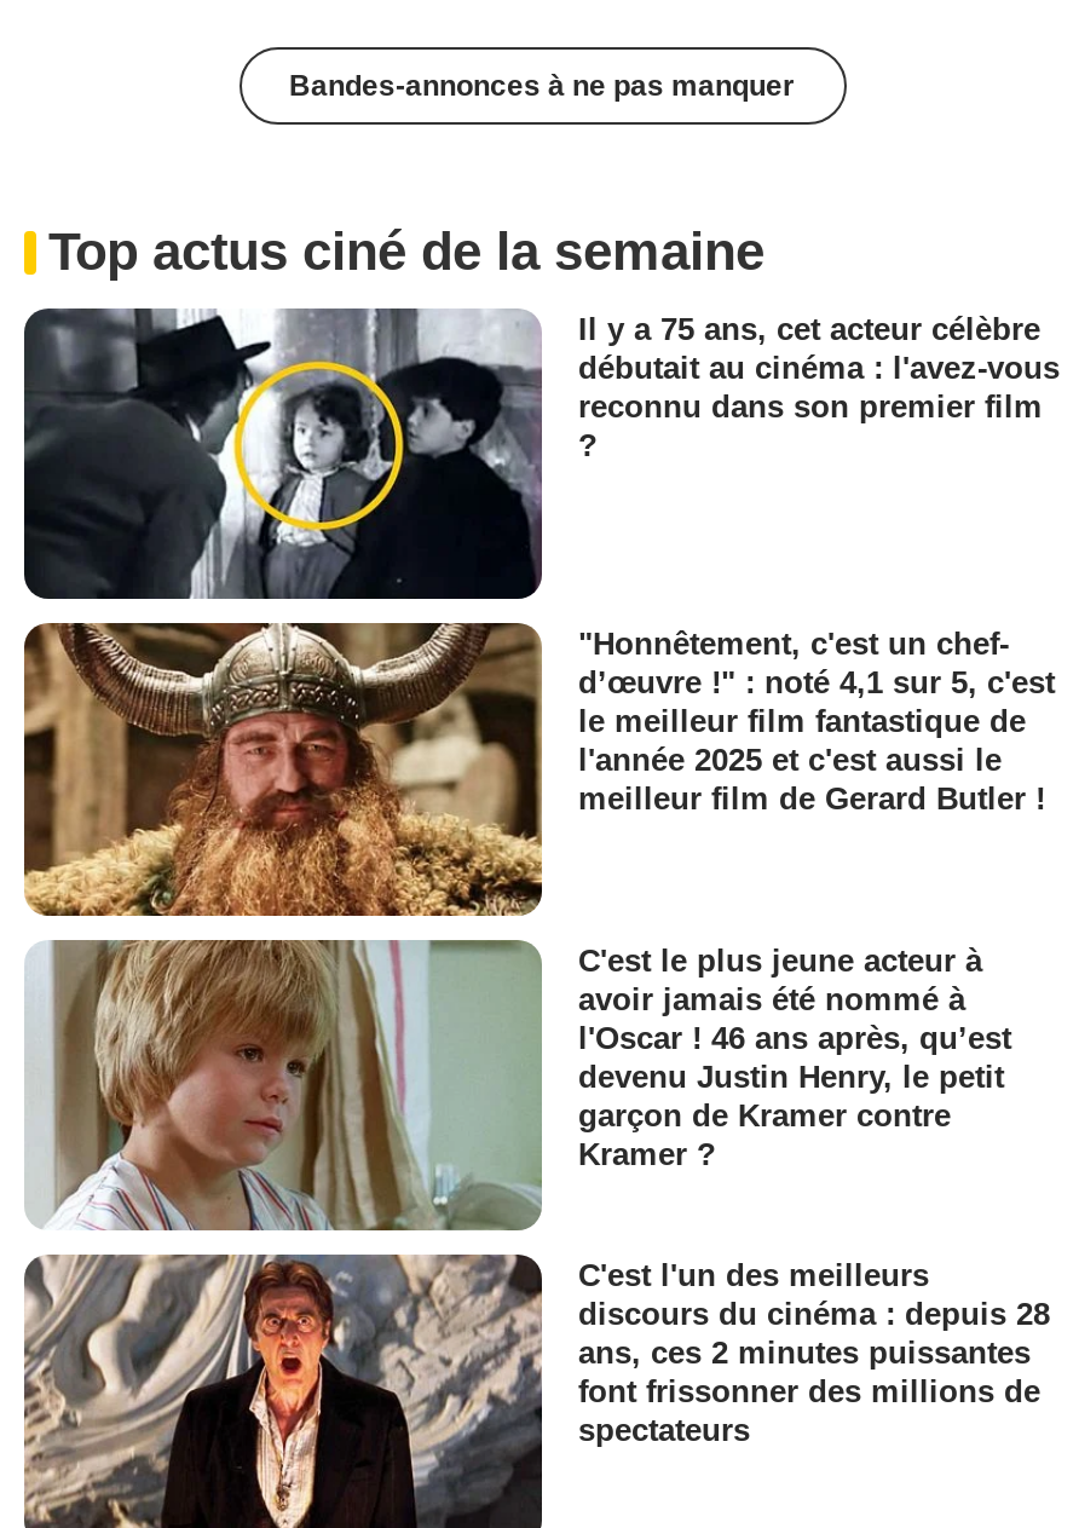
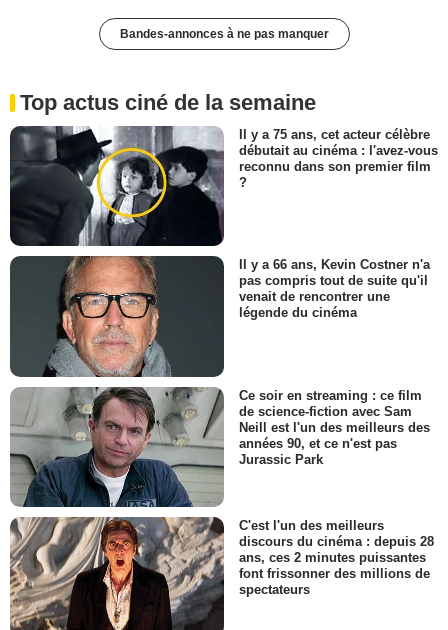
[22,621,1055,918] [image] | "Honnêtement, c'est un chef- | d’œuvre !" : noté 4,1 sur 5, c'est | le meilleur film fantastique de | l'année 2025 et c'est aussi le | meilleur film de Gerard Butler ! -> [9,255,430,378] [image] | Il y a 66 ans, Kevin Costner n'a | pas compris tout de suite qu'il | venait de rencontrer une | légende du cinéma
[27,940,1011,1233] [image] | C'est le plus jeune acteur à | avoir jamais été nommé à | l'Oscar ! 46 ans après, qu’est | devenu Justin Henry, le petit | garçon de Kramer contre | Kramer ? -> [10,387,430,508] [image] | Ce soir en streaming : ce film | de science-fiction avec Sam | Neill est l'un des meilleurs des | années 90, et ce n'est pas | Jurassic Park

